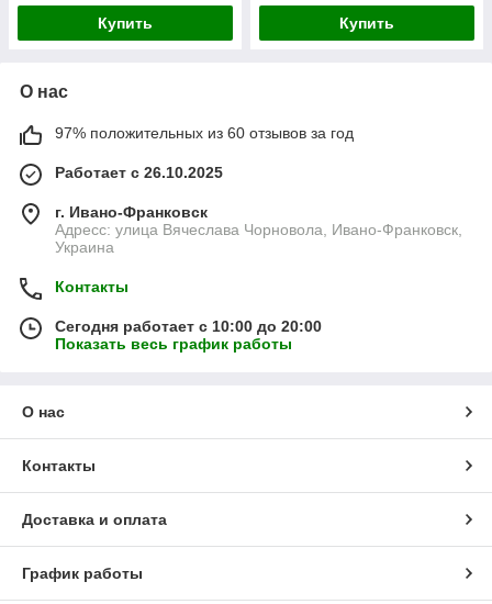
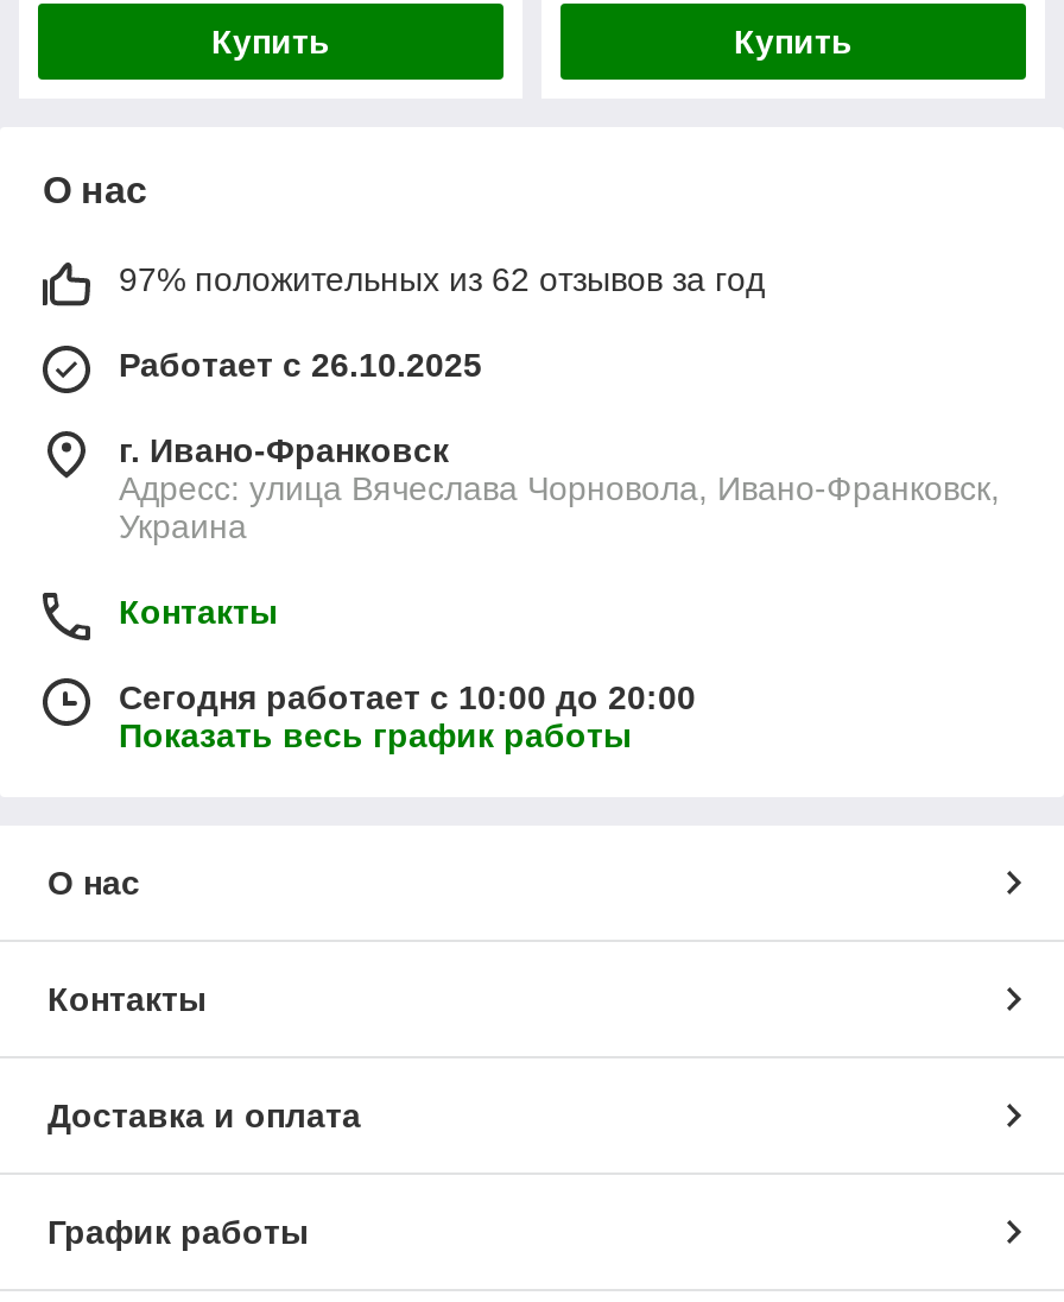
[55,124,354,141] 97% положительных из 60 отзывов за год -> [119,260,765,298] 97% положительных из 62 отзывов за год

